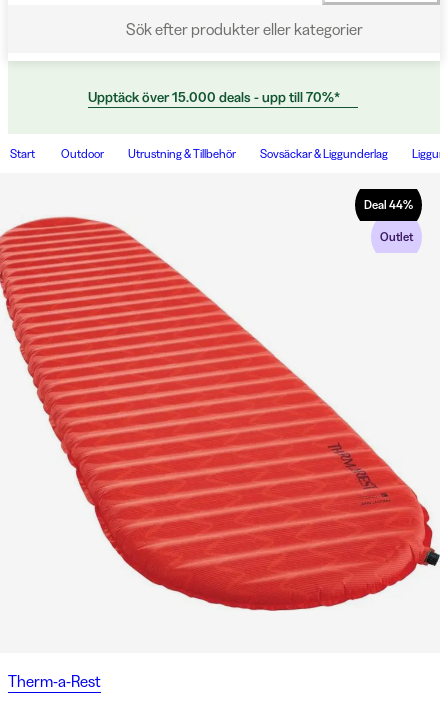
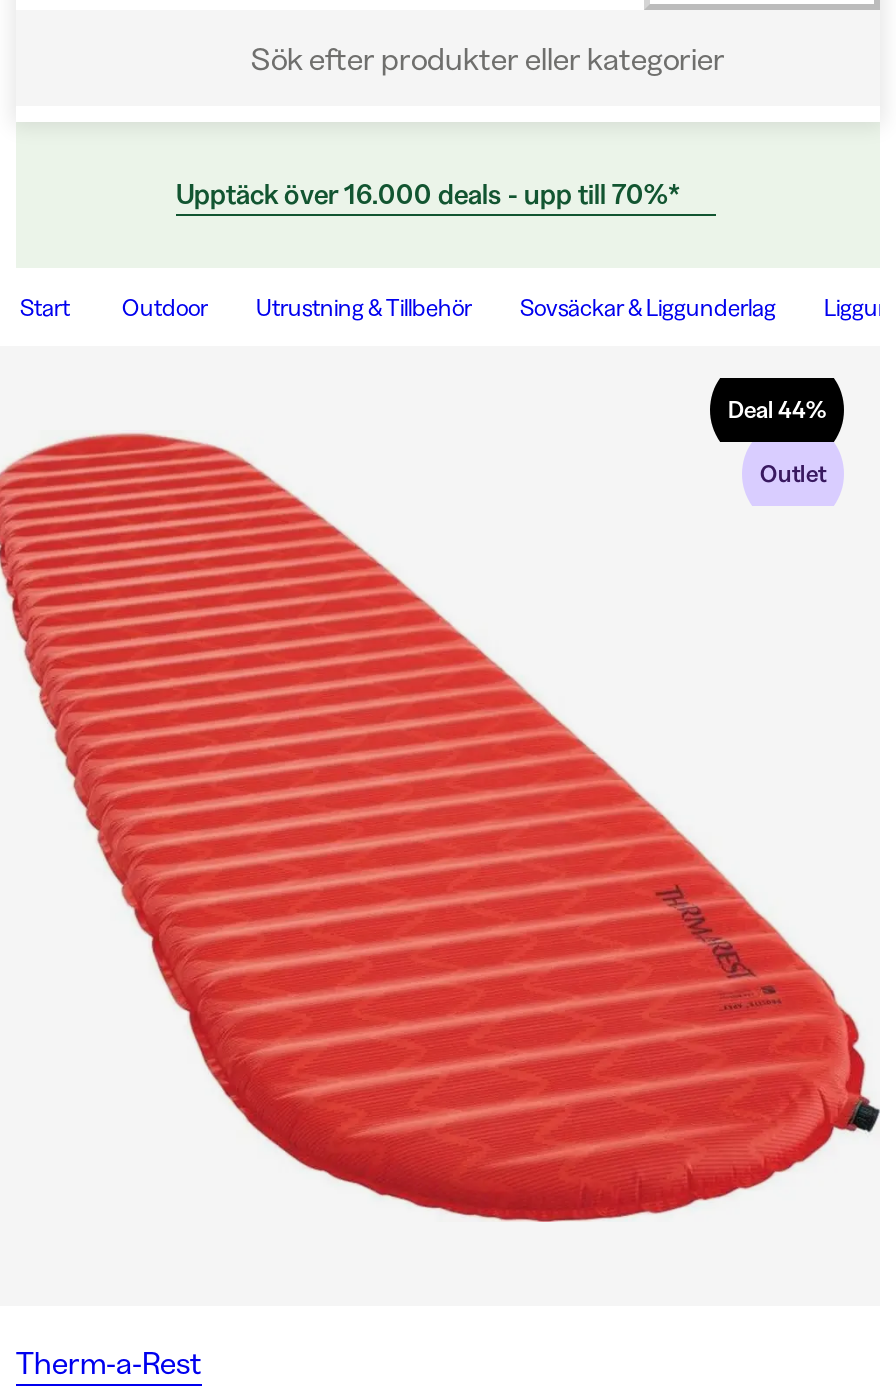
[88,88,340,106] Upptäck över 15.000 deals - upp till 70%* -> [176,176,680,212] Upptäck över 16.000 deals - upp till 70%*

